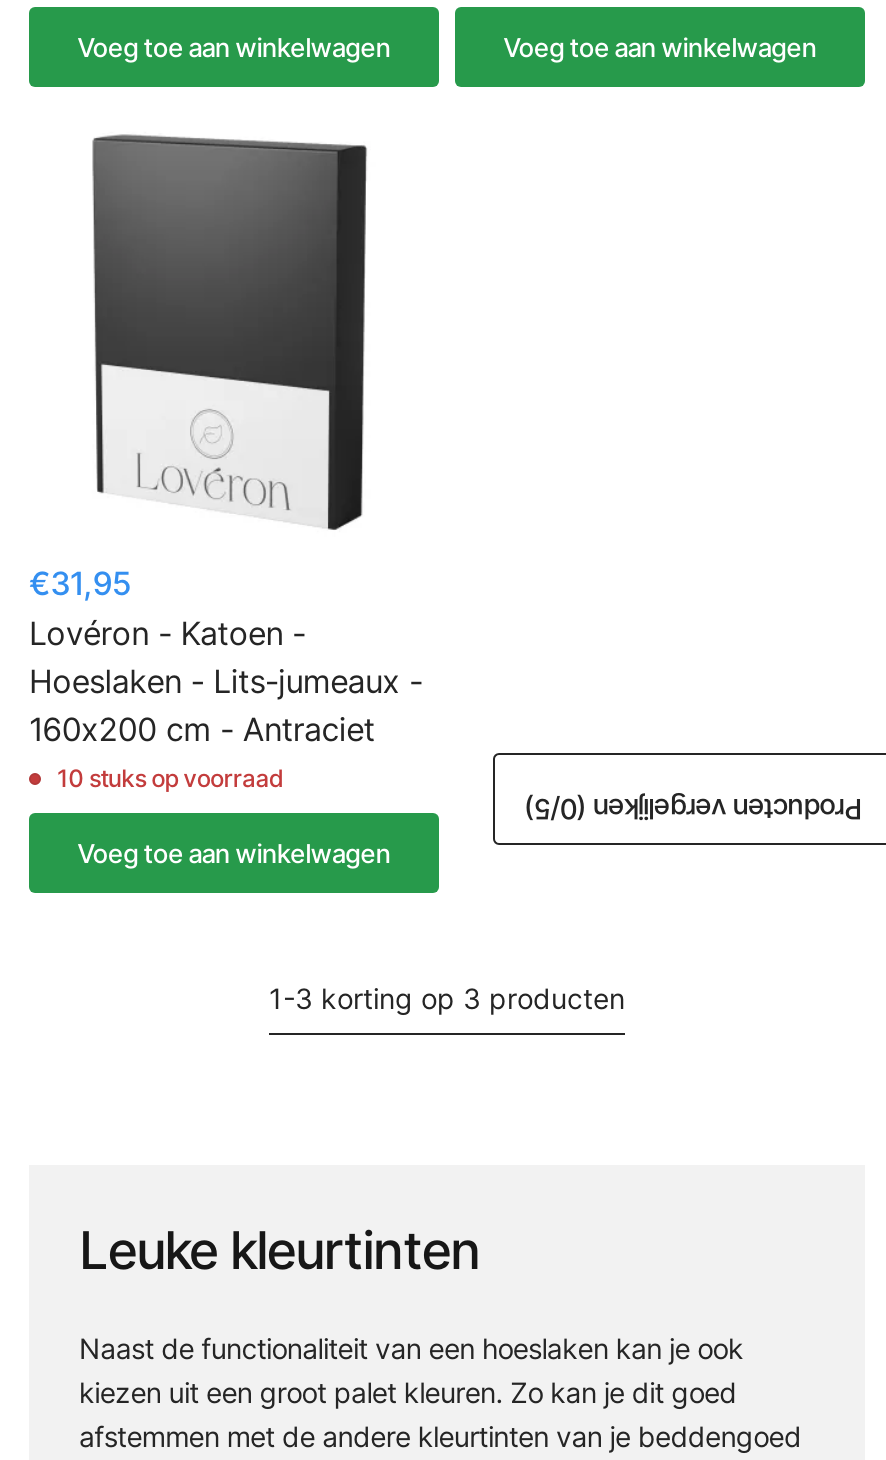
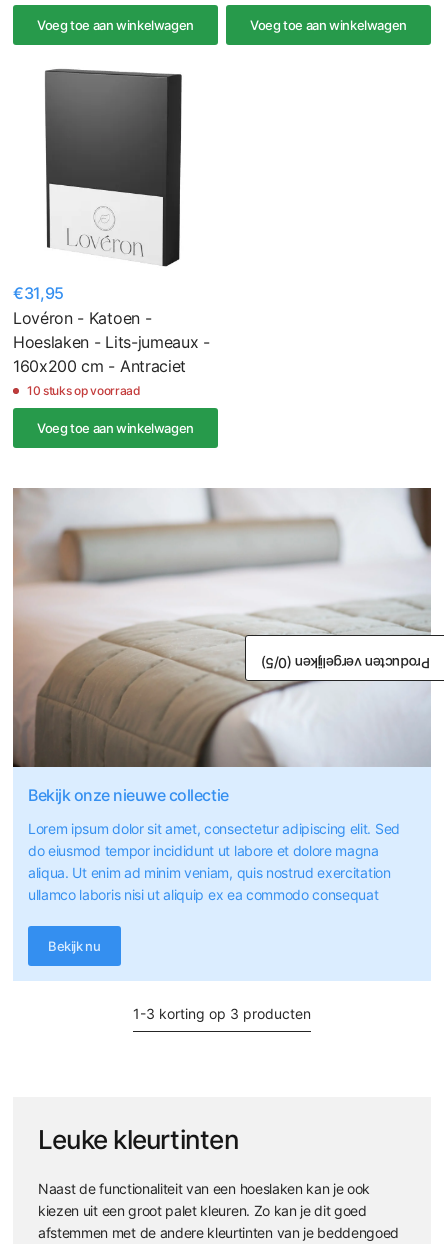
none -> [12,487,432,954] [image] | Bekijk onze nieuwe collectie | Lorem ipsum dolor sit amet, consectetur adipiscing elit. Sed | do eiusmod tempor incididunt ut labore et dolore magna | aliqua. Ut enim ad minim veniam, quis nostrud exercitation | ullamco laboris nisi ut aliquip ex ea commodo consequat | Bekijk nu

